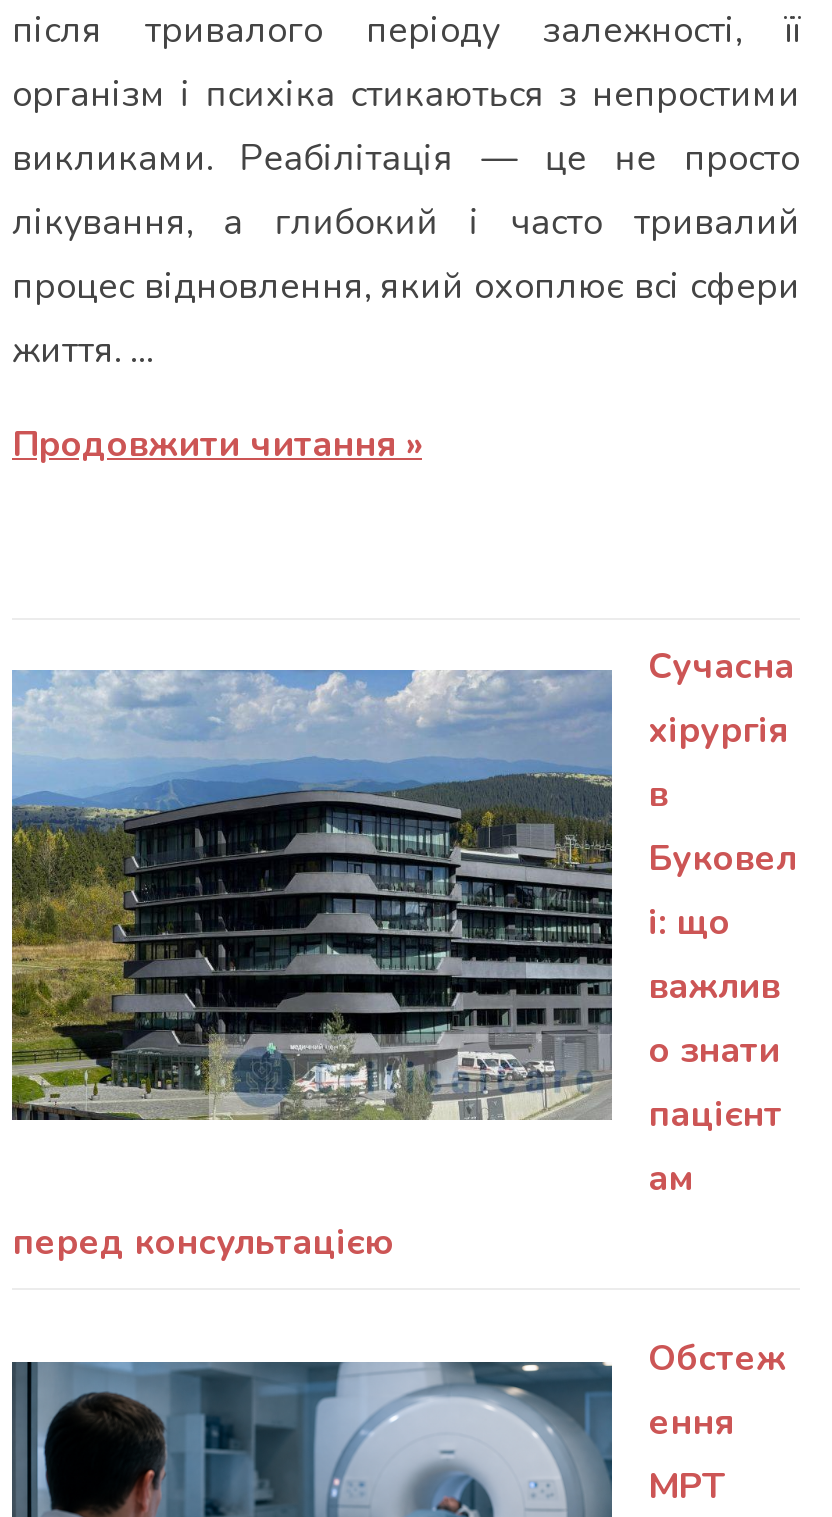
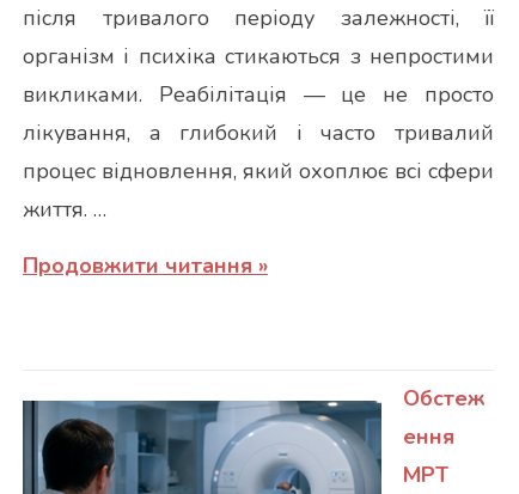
[10,642,796,1266] [image] | Сучасна | хірургія | в | Буковел | і: що | важлив | о знати | пацієнт | ам | перед консультацією -> none

